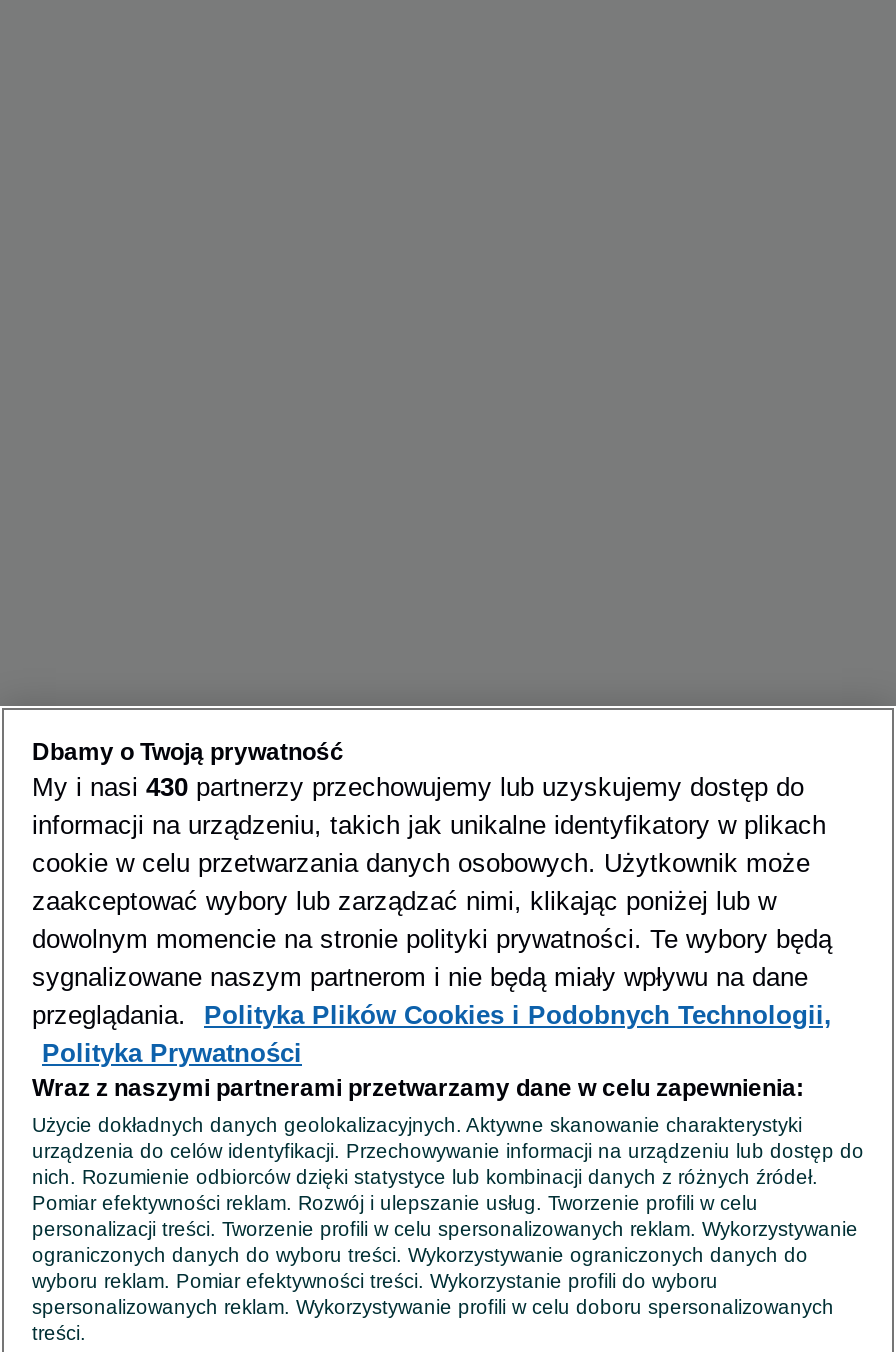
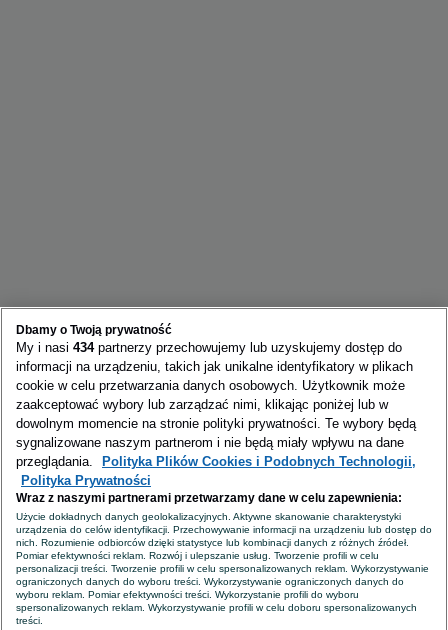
[32,772,804,802] My i nasi 430 partnerzy przechowujemy lub uzyskujemy dostęp do -> [16,340,402,355] My i nasi 434 partnerzy przechowujemy lub uzyskujemy dostęp do

